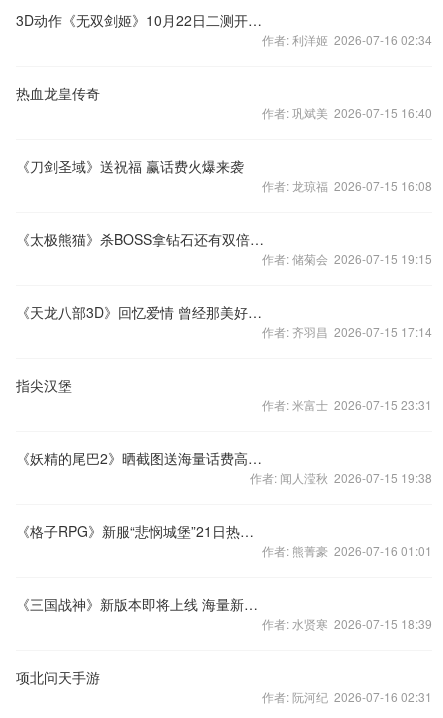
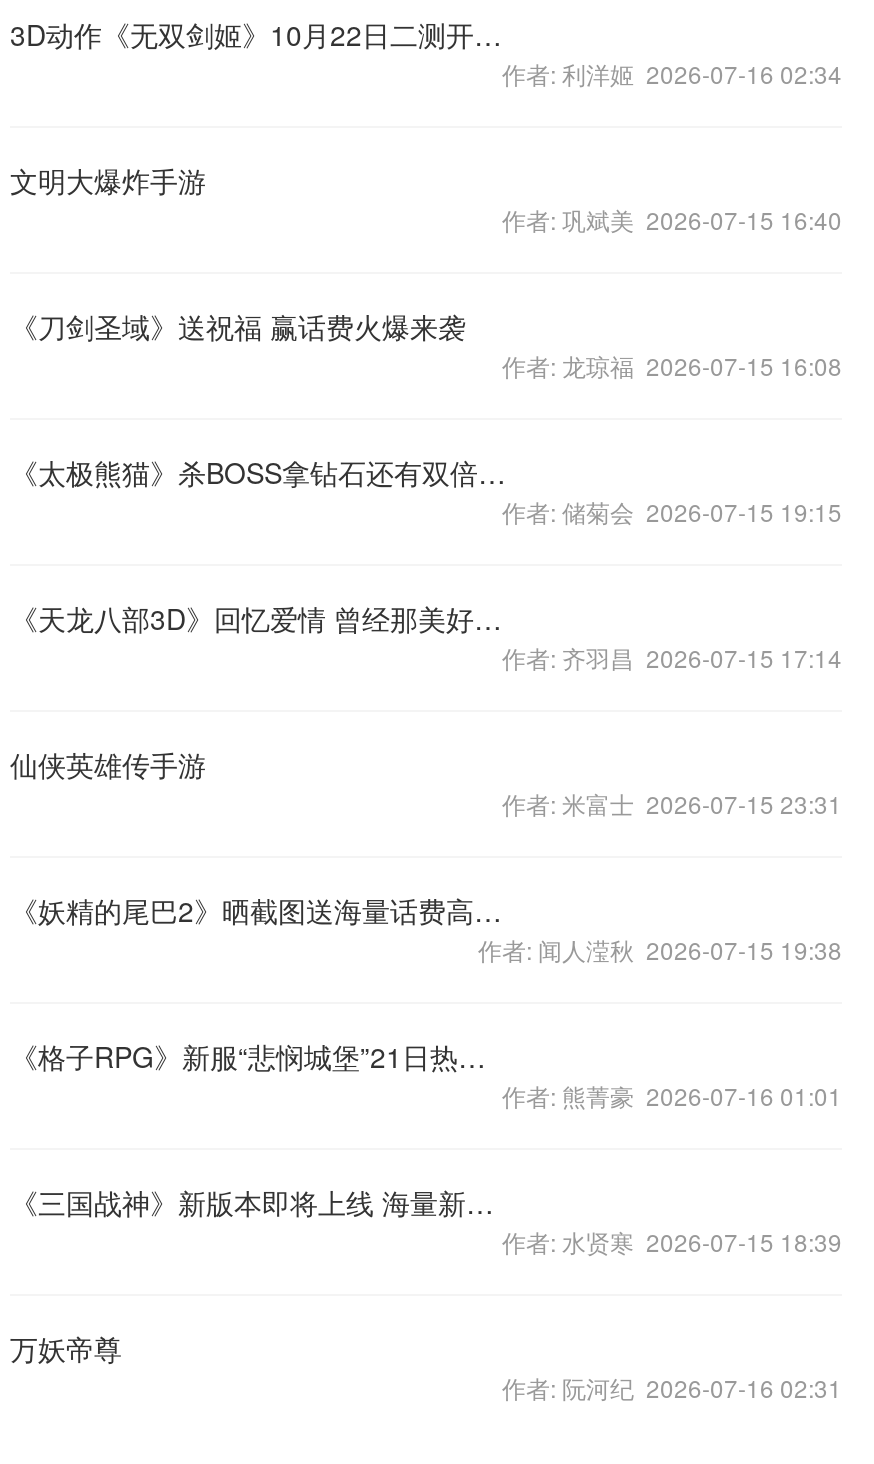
[16,83,100,103] 热血龙皇传奇 -> [10,160,206,200] 文明大爆炸手游
[16,375,72,395] 指尖汉堡 -> [10,744,206,784] 仙侠英雄传手游
[16,667,100,687] 项北问天手游 -> [10,1328,122,1368] 万妖帝尊

